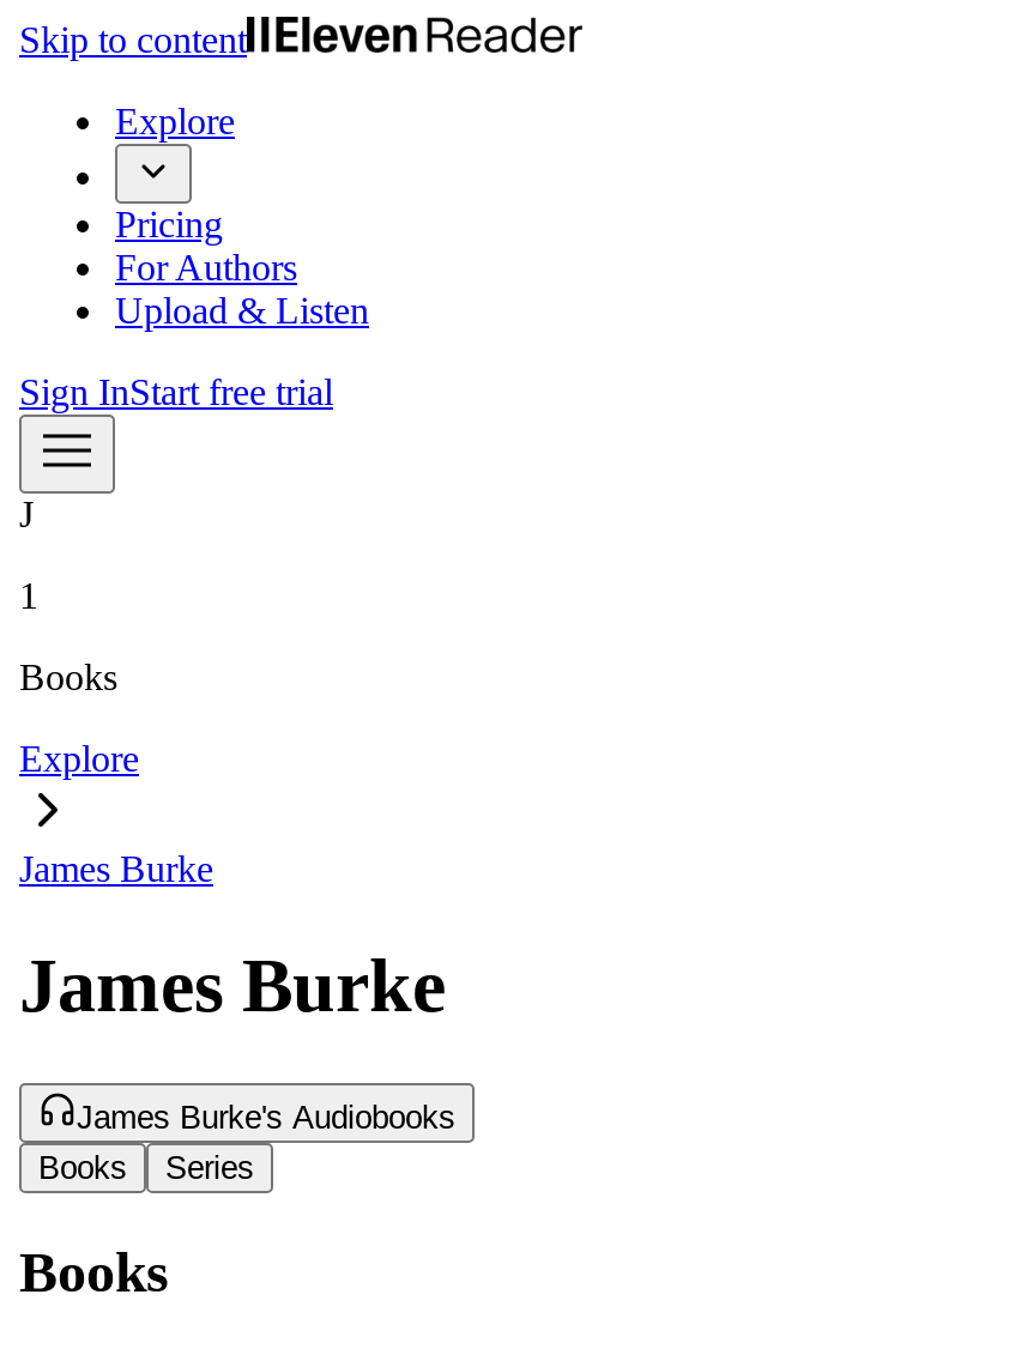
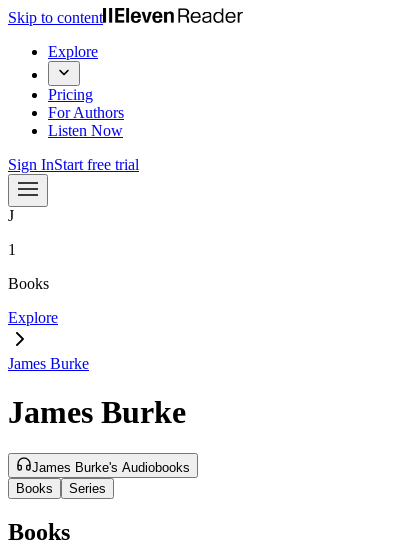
[115,290,369,331] Upload & Listen -> [48,122,123,139] Listen Now

